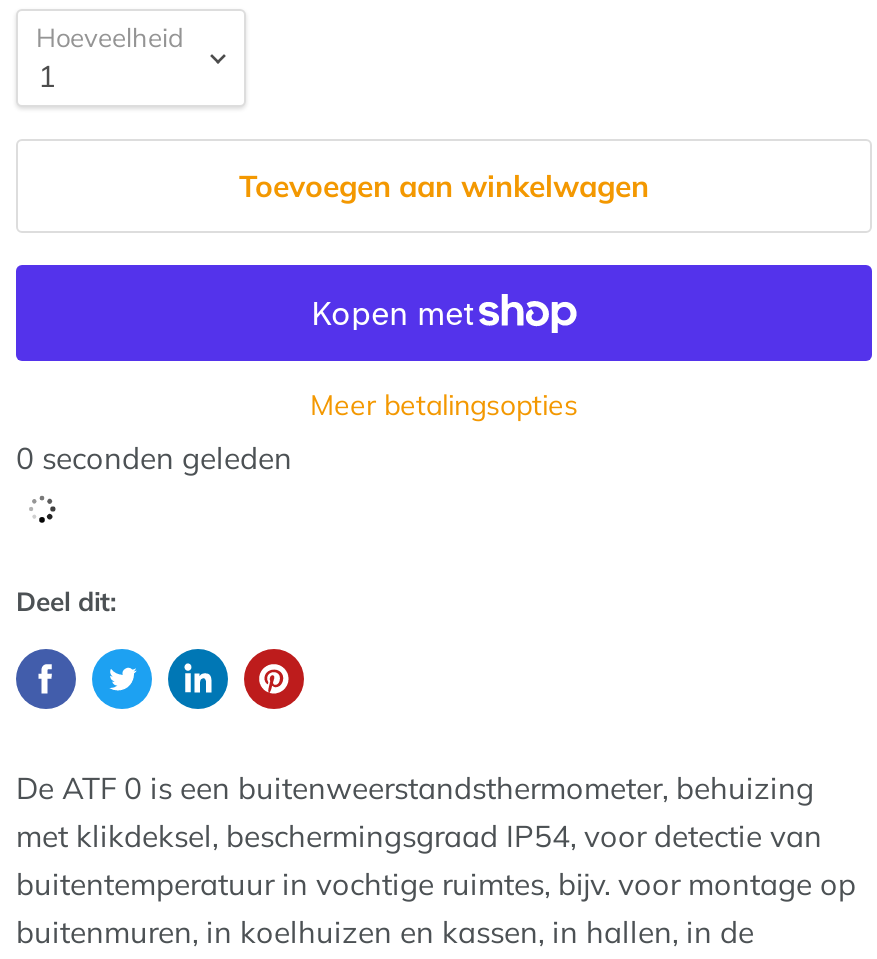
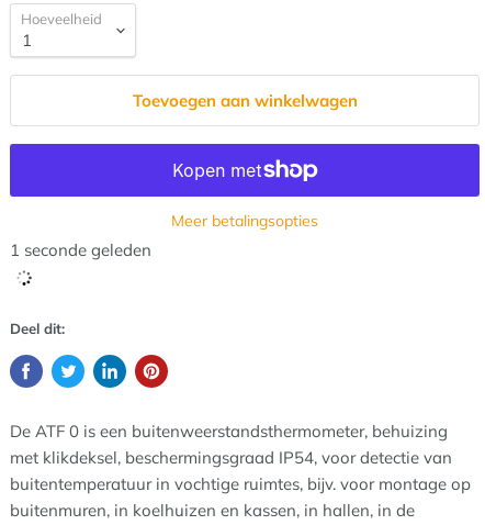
[16,439,292,477] 0 seconden geleden -> [10,240,151,260] 1 seconde geleden

